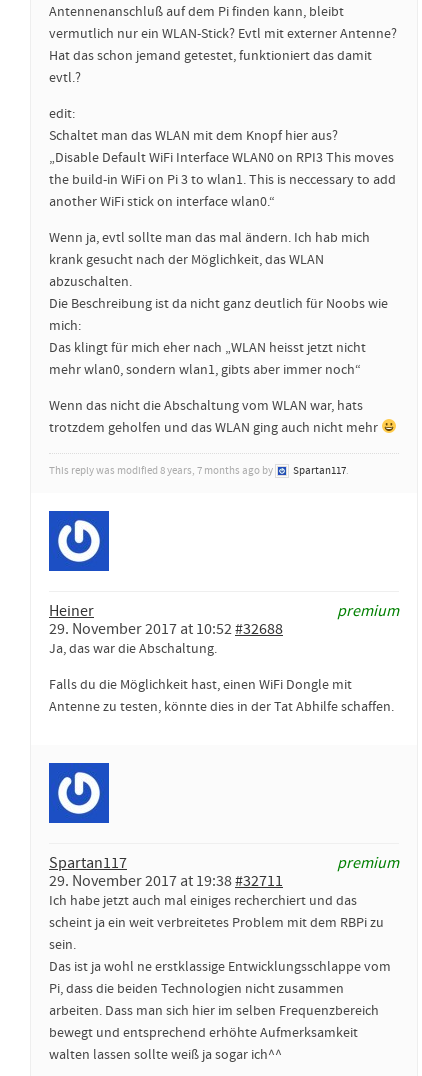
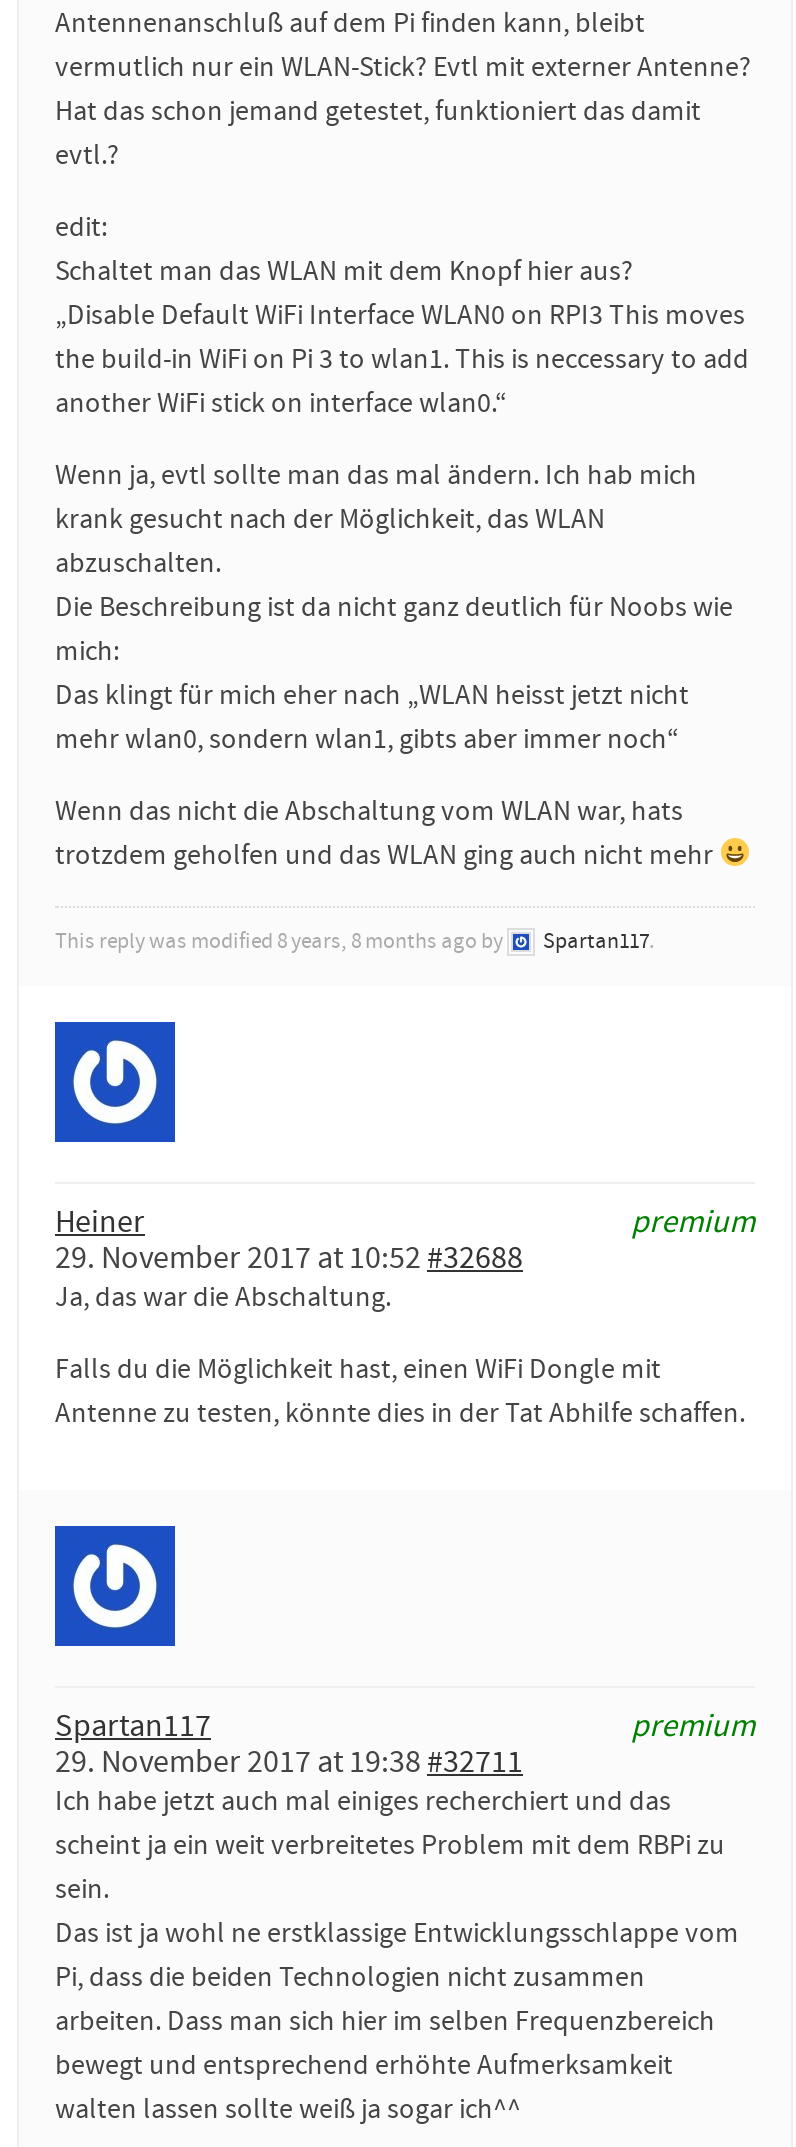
[49,464,275,478] This reply was modified 8 years, 7 months ago by -> [55,928,507,956] This reply was modified 8 years, 8 months ago by

